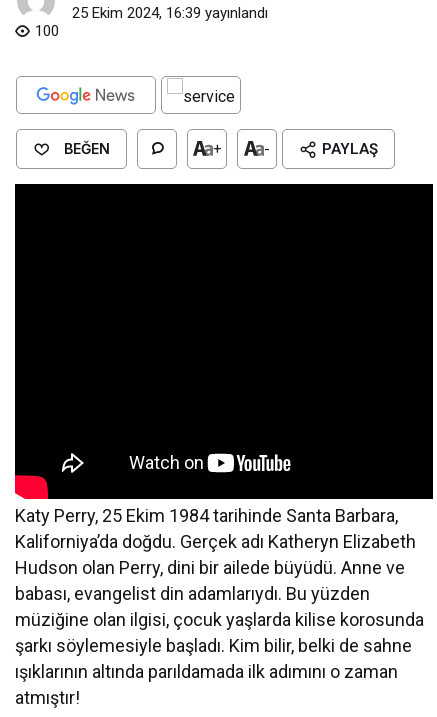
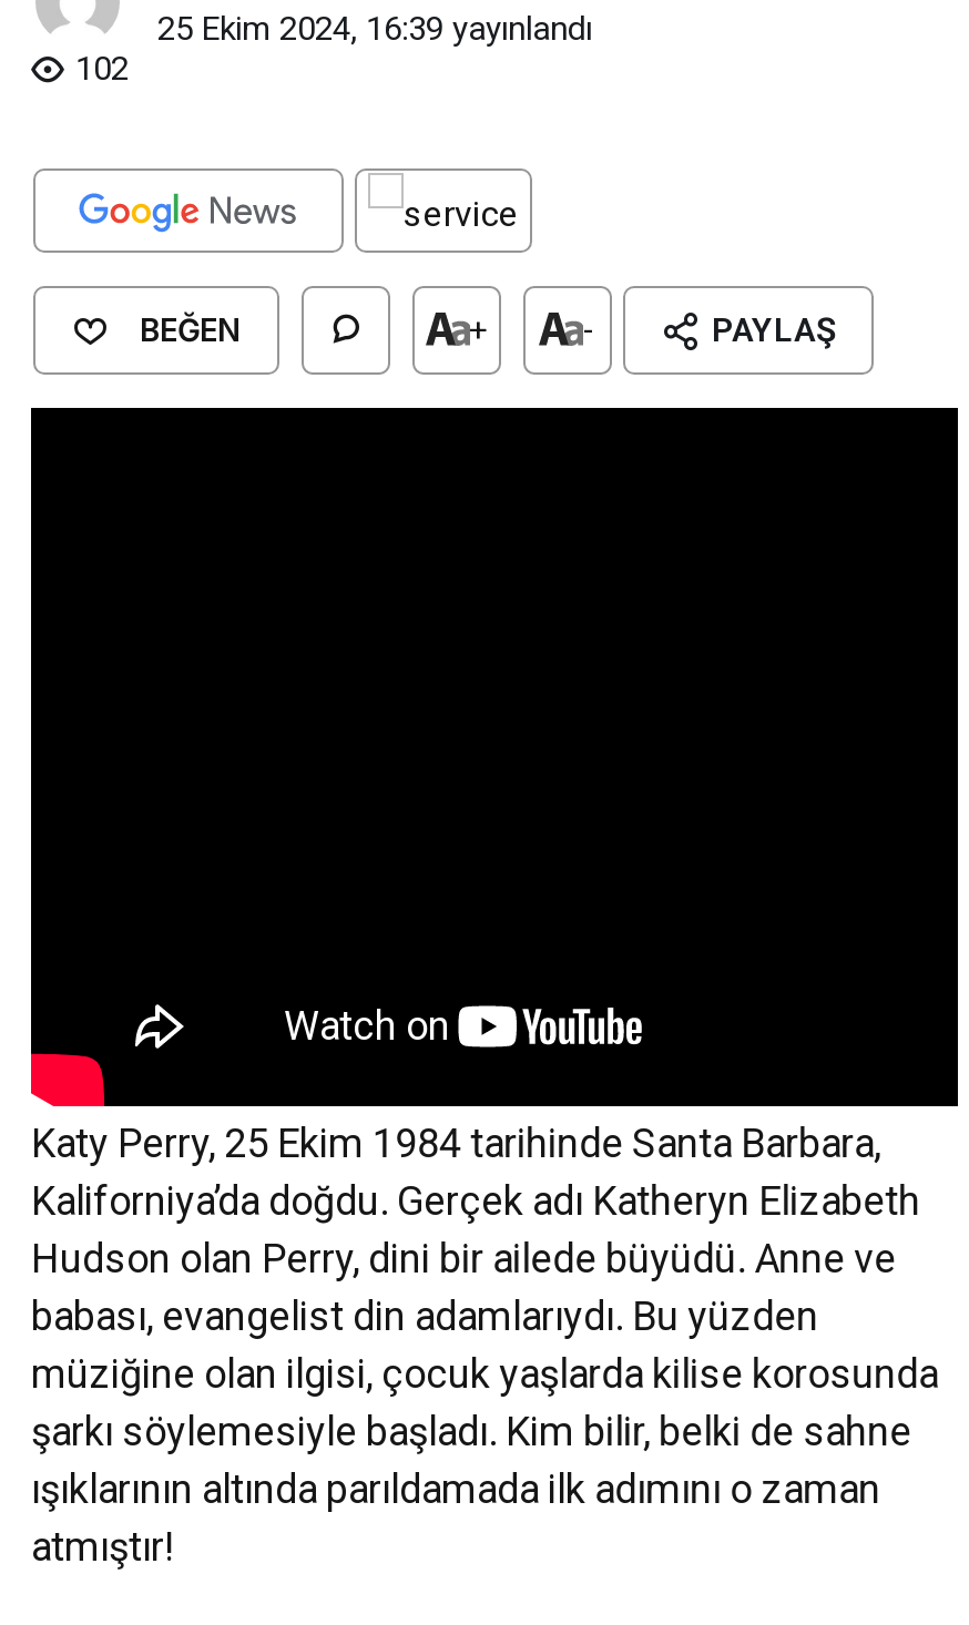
[35,21,59,39] 100 -> [75,48,129,88] 102

